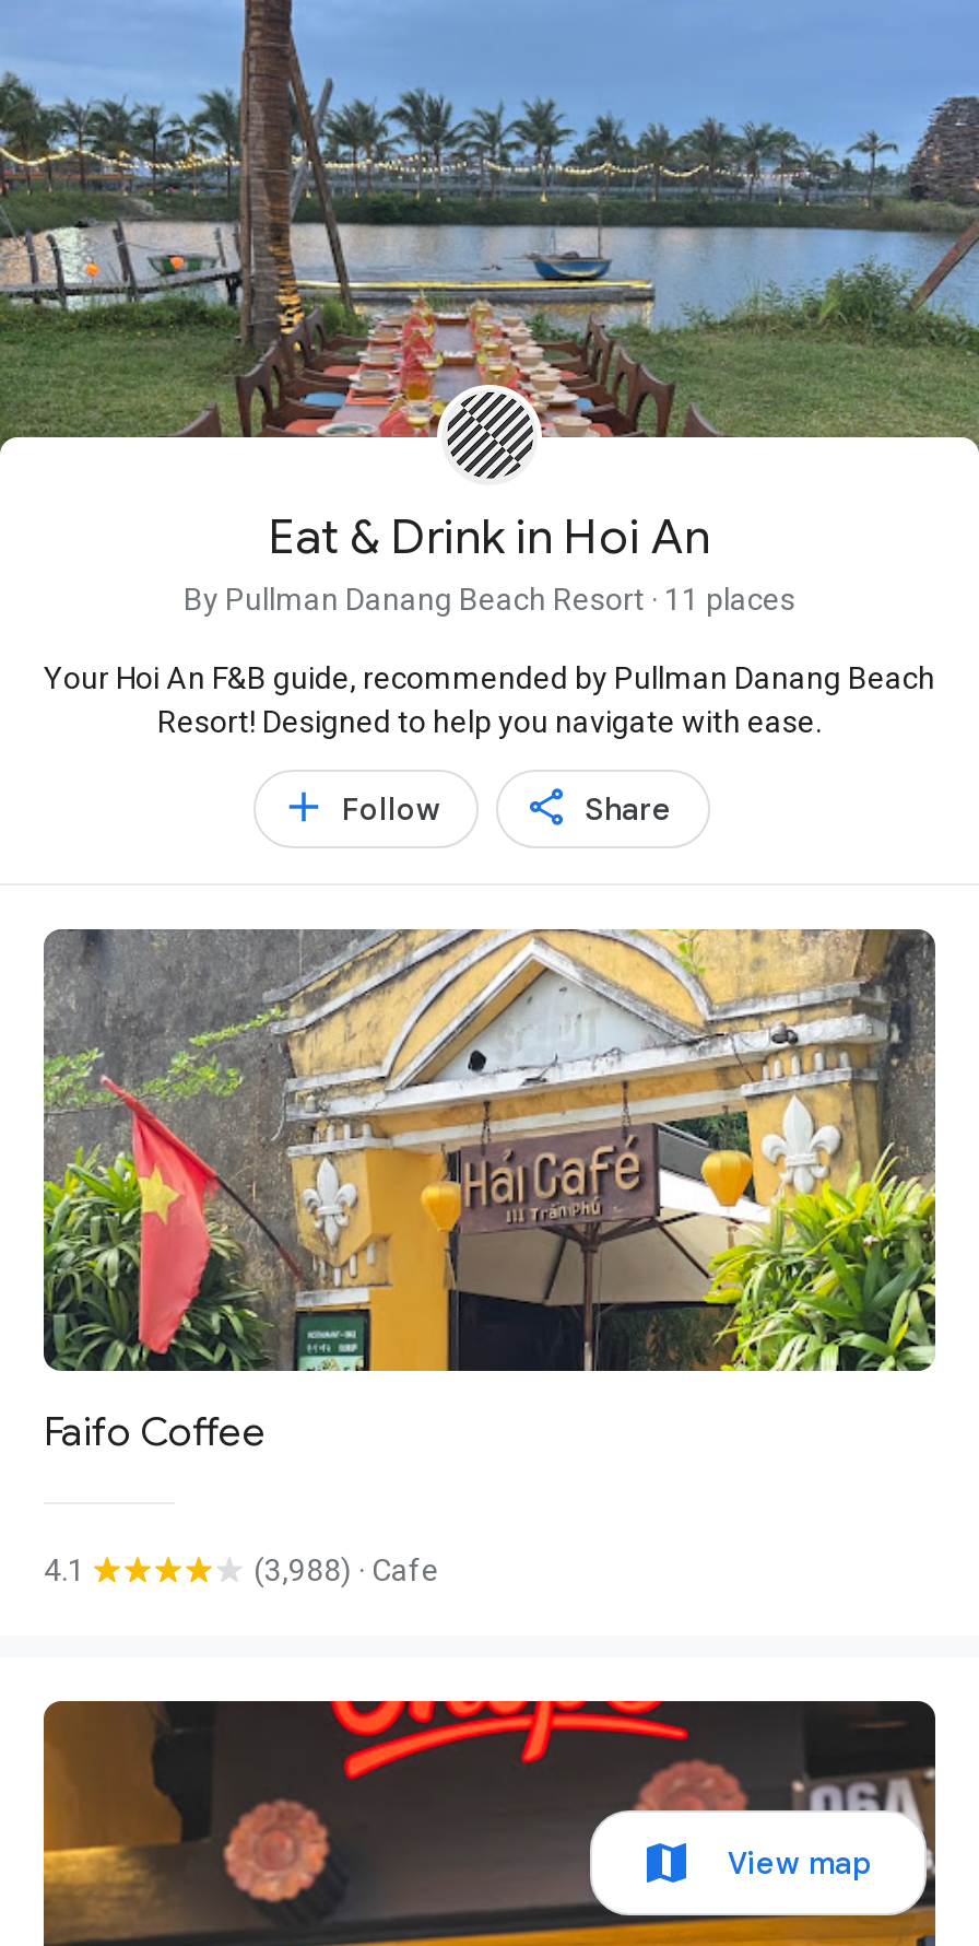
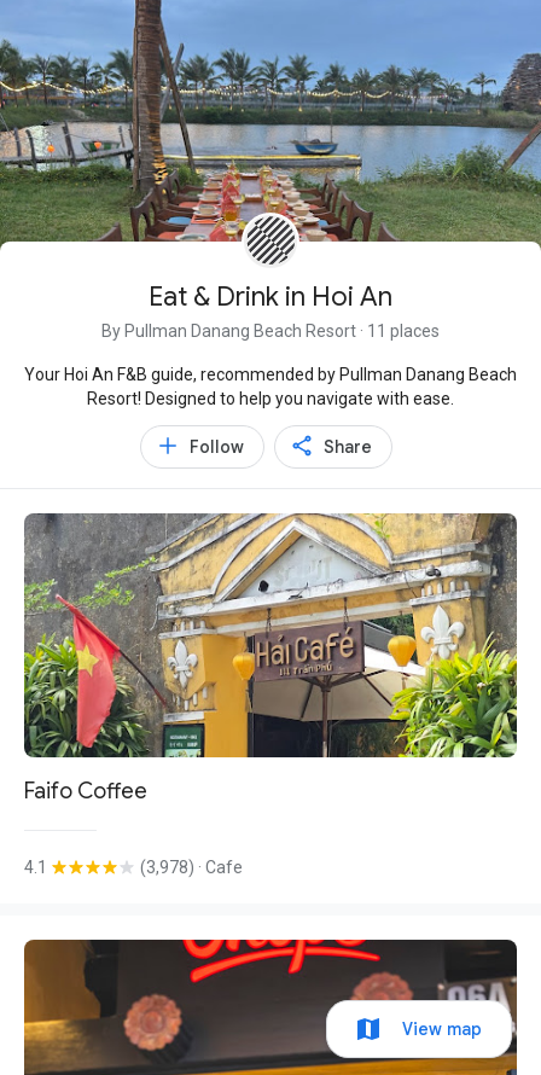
[253,1552,439,1587] (3,988) · Cafe -> [140,858,243,877] (3,978) · Cafe

